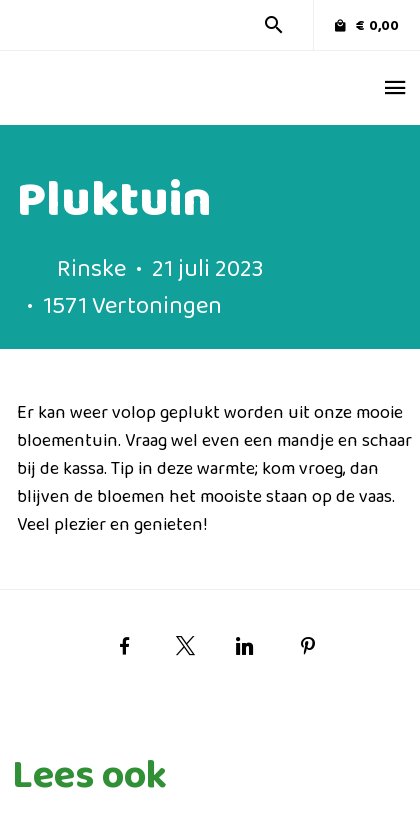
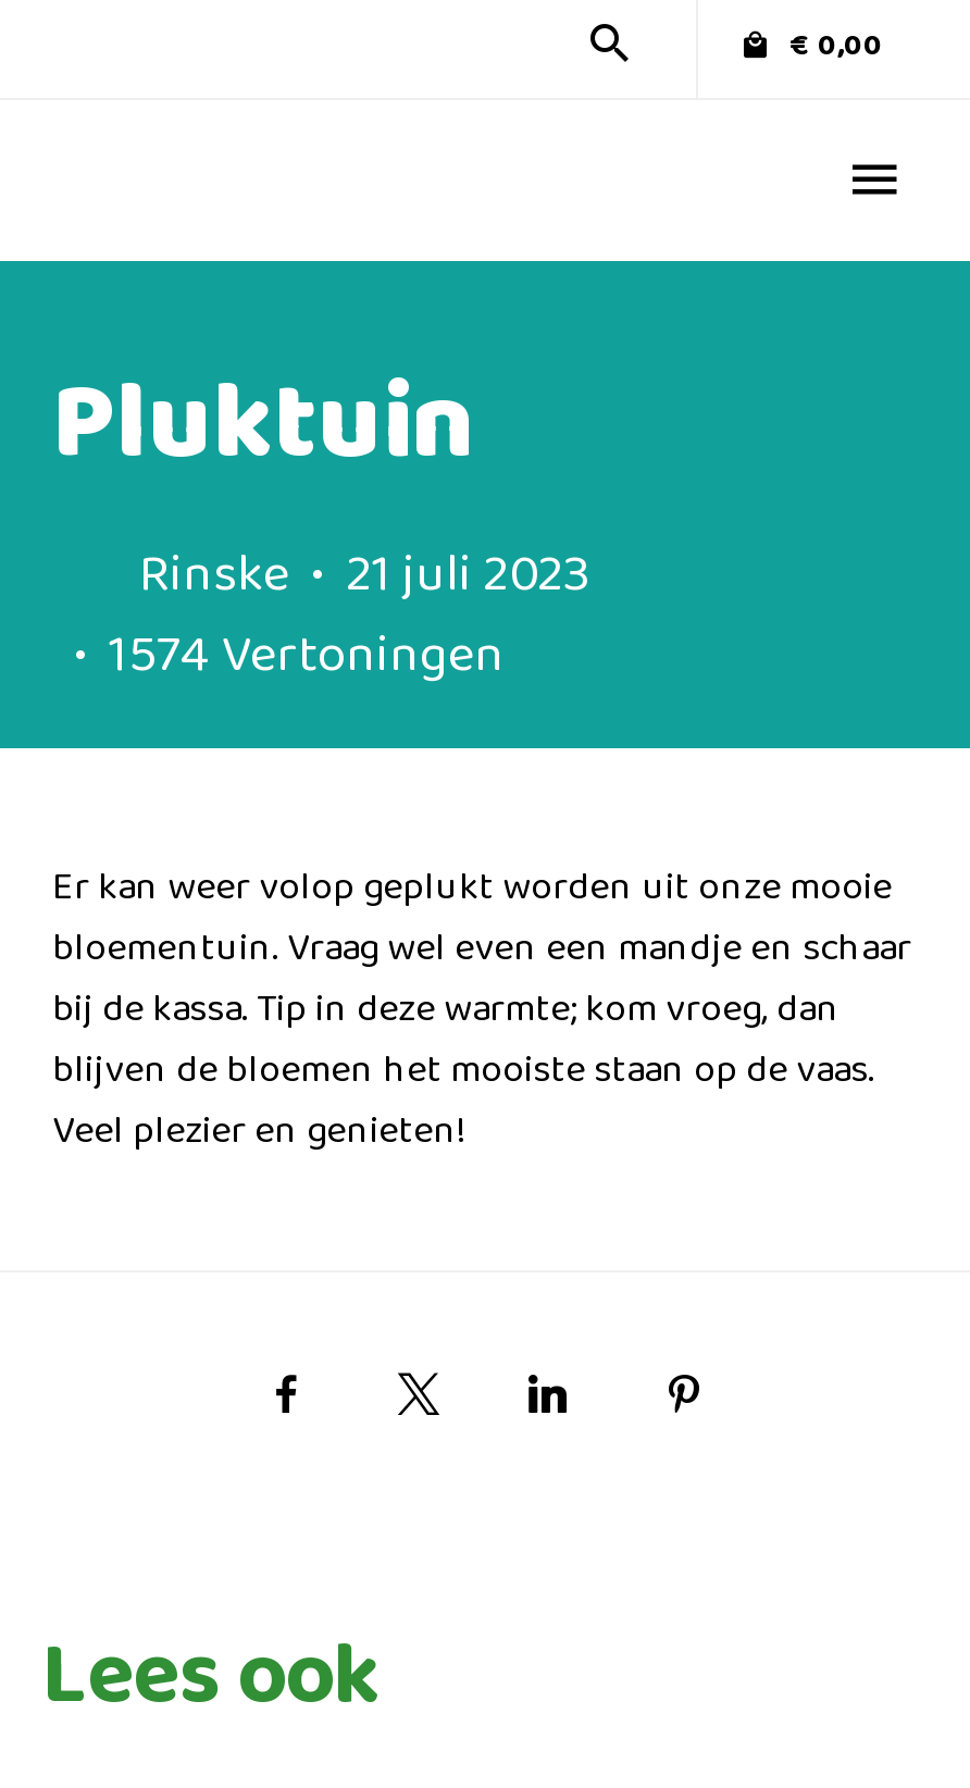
[43,287,222,326] 1571 Vertoningen -> [109,613,505,698] 1574 Vertoningen

